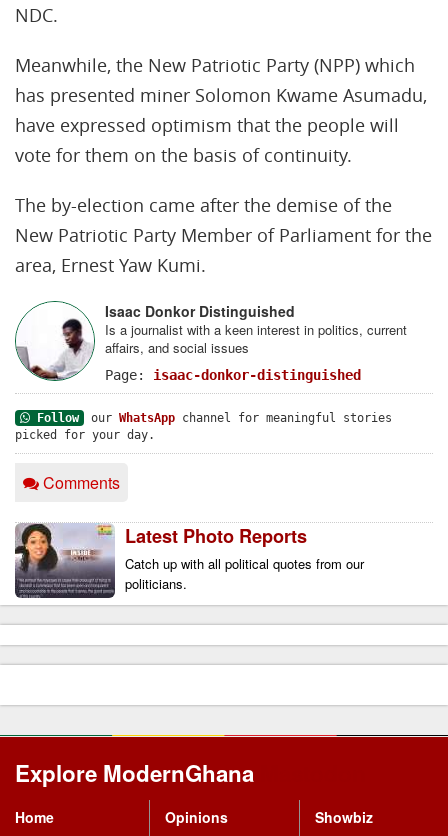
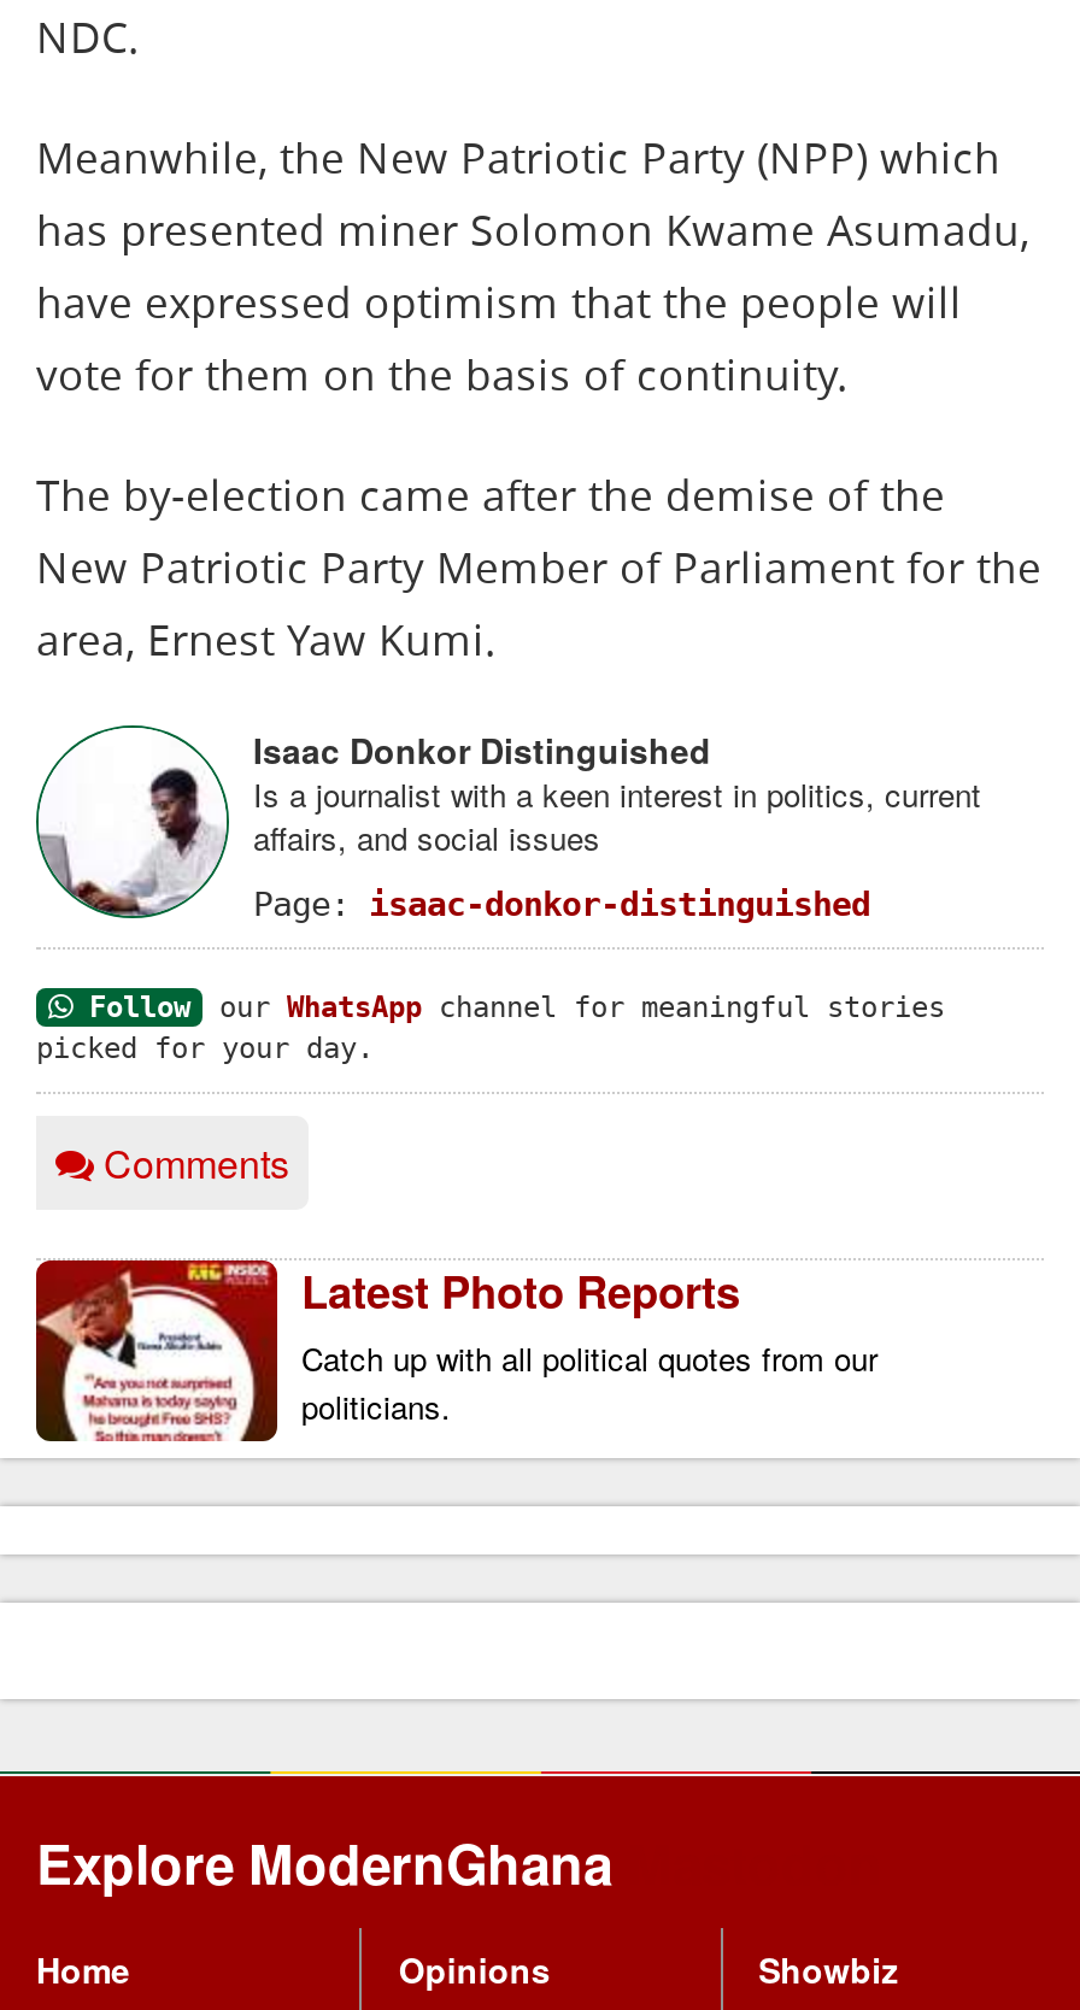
[14,523,116,599] [image] -> [34,1258,280,1444] [image]

